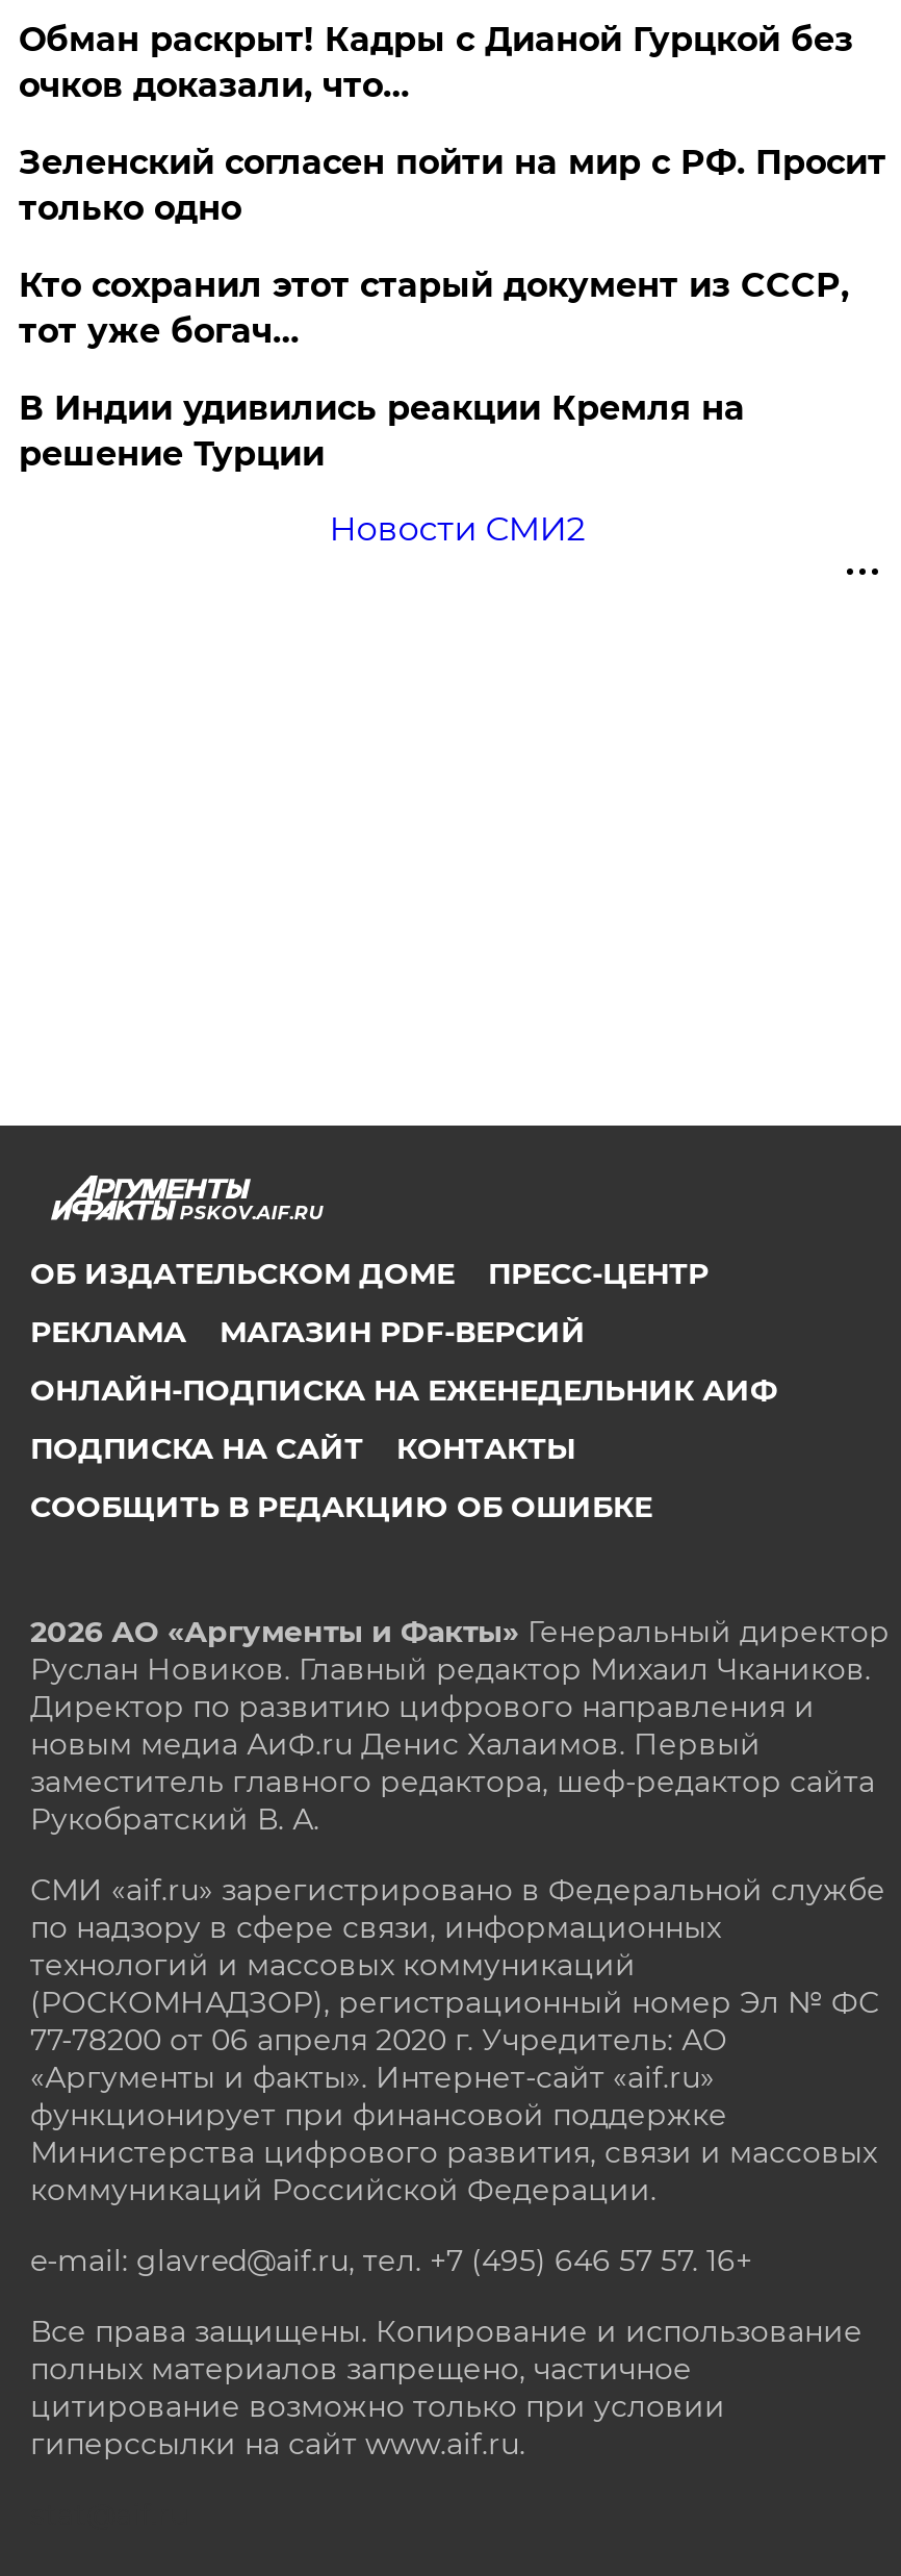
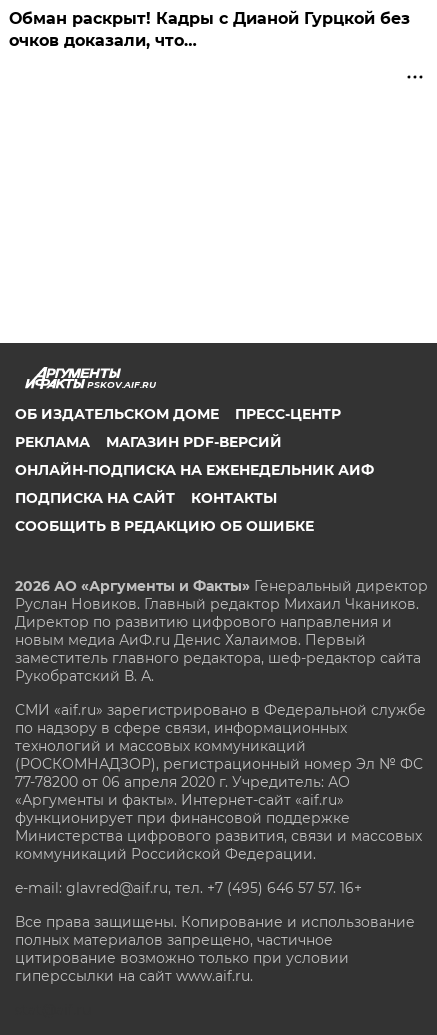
[19,143,886,549] Зеленский согласен пойти на мир с РФ. Просит | только одно | Кто сохранил этот старый документ из СССР, | тот уже богач… | В Индии удивились реакции Кремля на | решение Турции | Новости СМИ2 -> none

